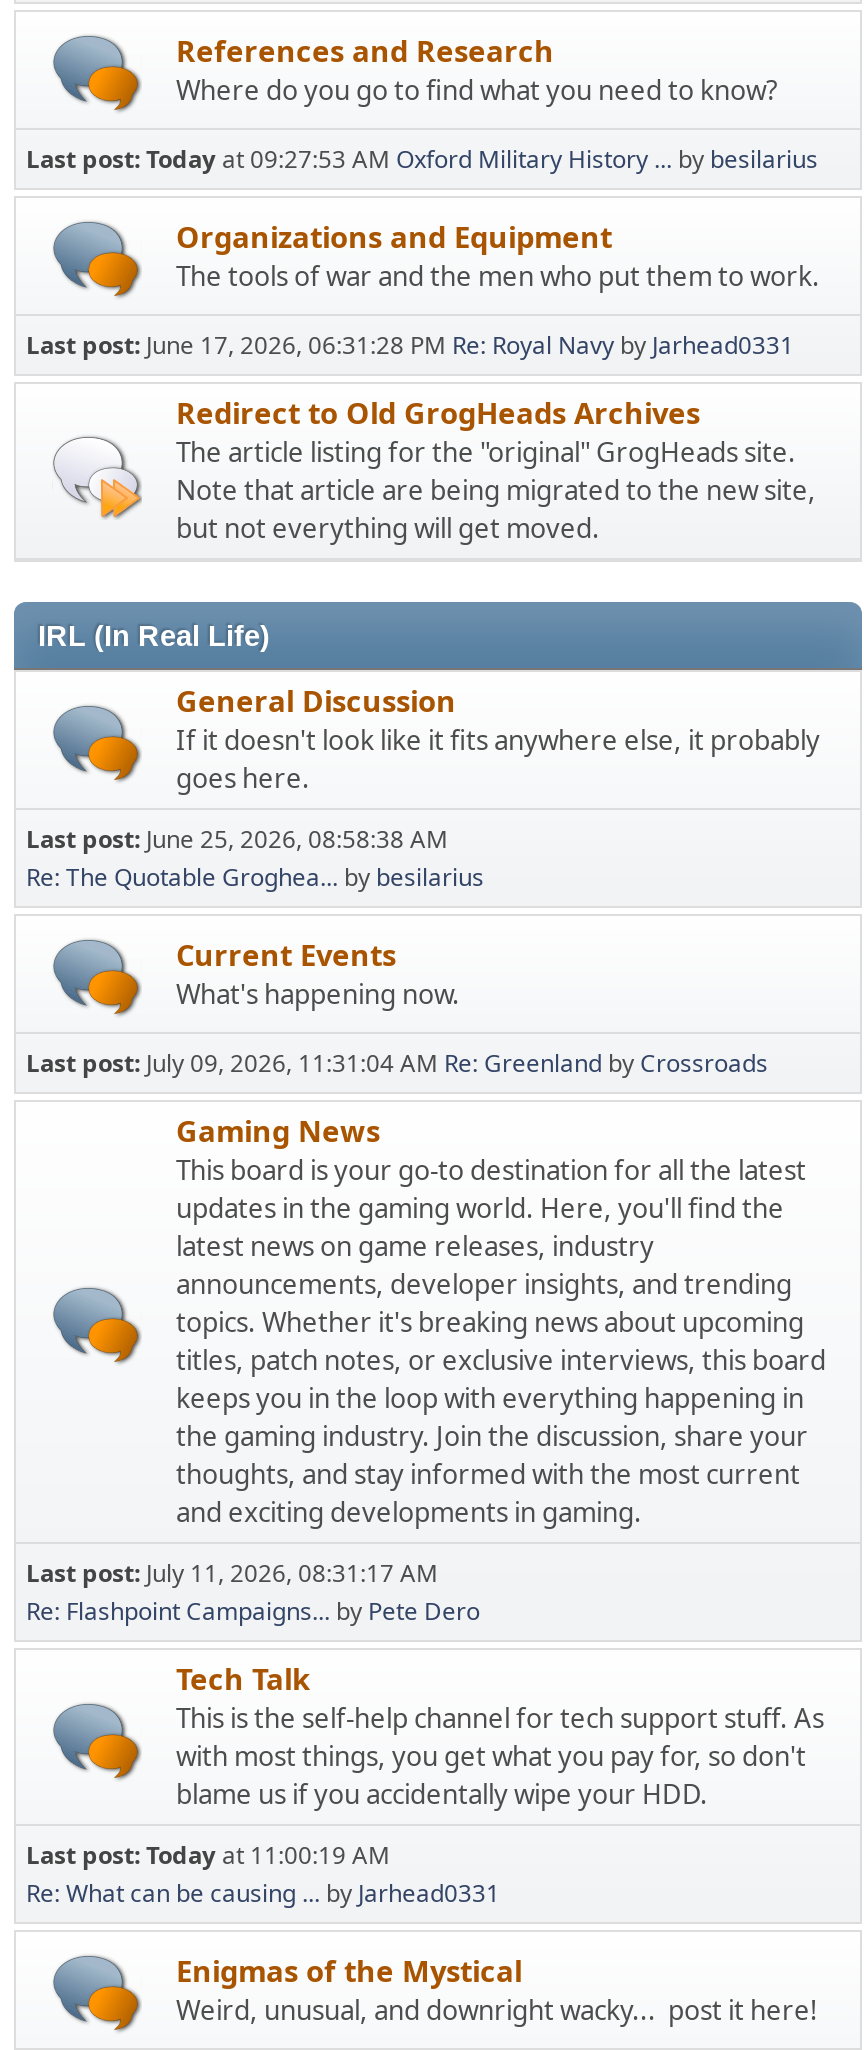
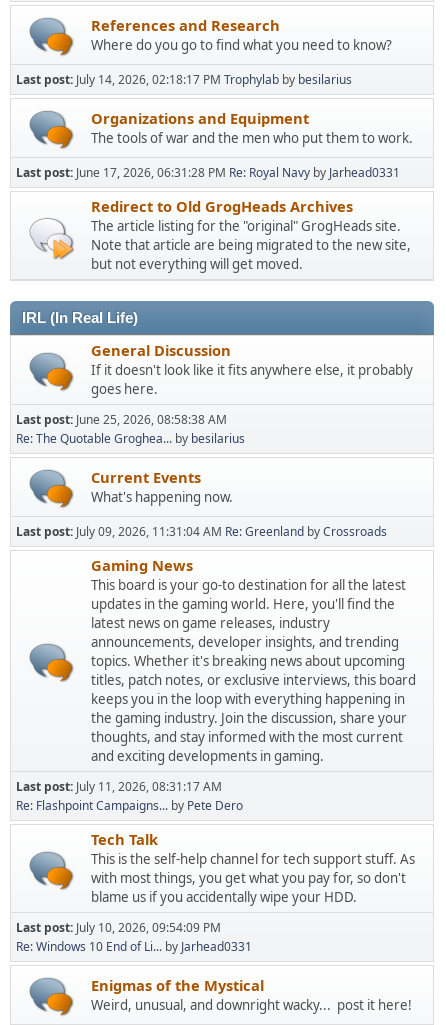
[26,142,818,176] Last post: Today at 09:27:53 AM Oxford Military History ... by besilarius -> [16,71,352,88] Last post: July 14, 2026, 02:18:17 PM Trophylab by besilarius
[26,1838,500,1910] Last post: Today at 11:00:19 AM | Re: What can be causing ... by Jarhead0331 -> [16,919,252,955] Last post: July 10, 2026, 09:54:09 PM | Re: Windows 10 End of Li... by Jarhead0331

